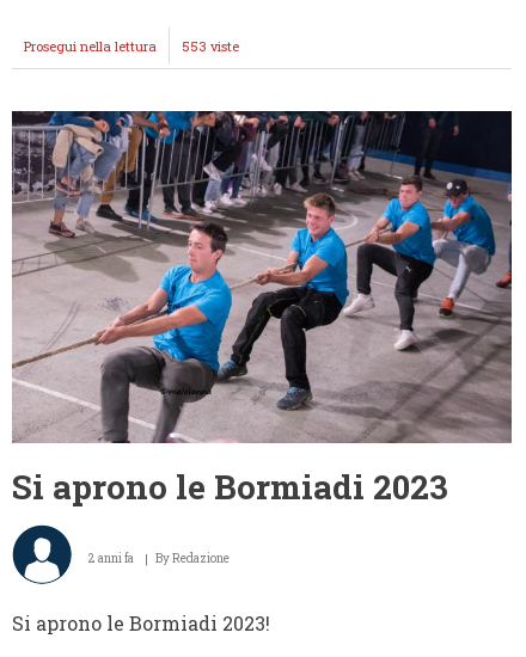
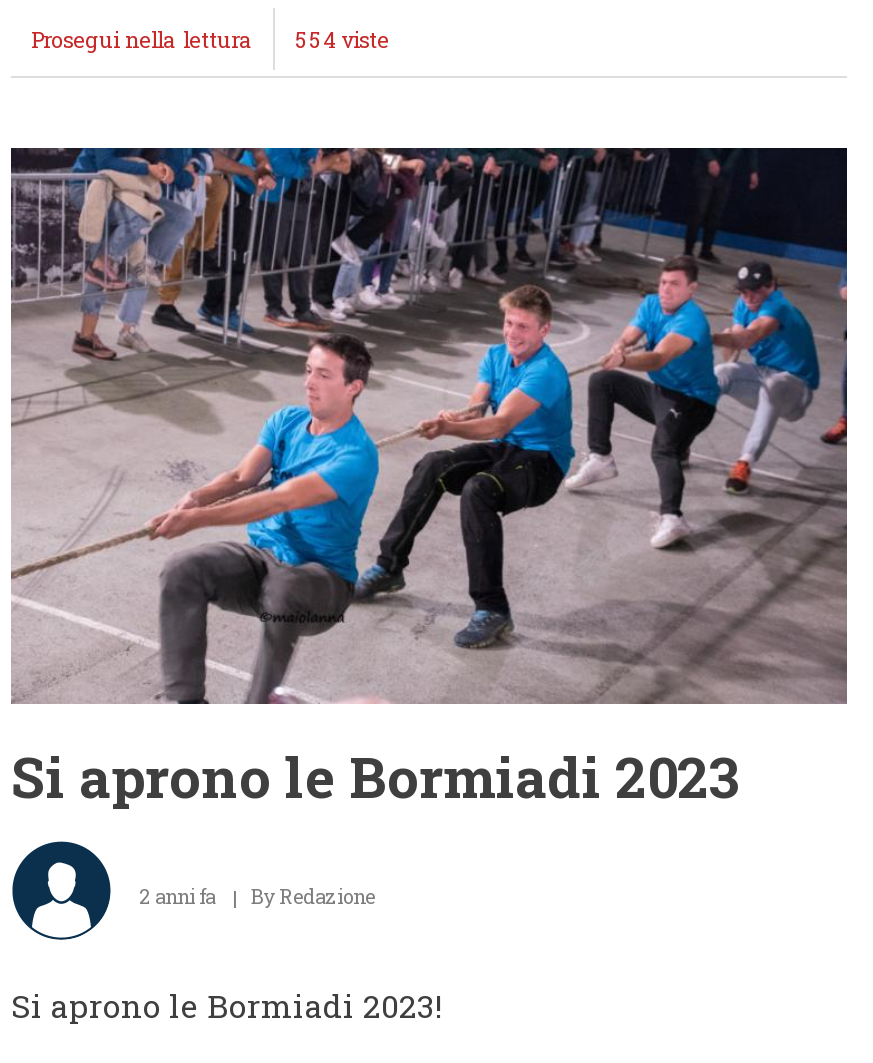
[182,36,239,54] 553 viste -> [295,23,389,53] 554 viste

